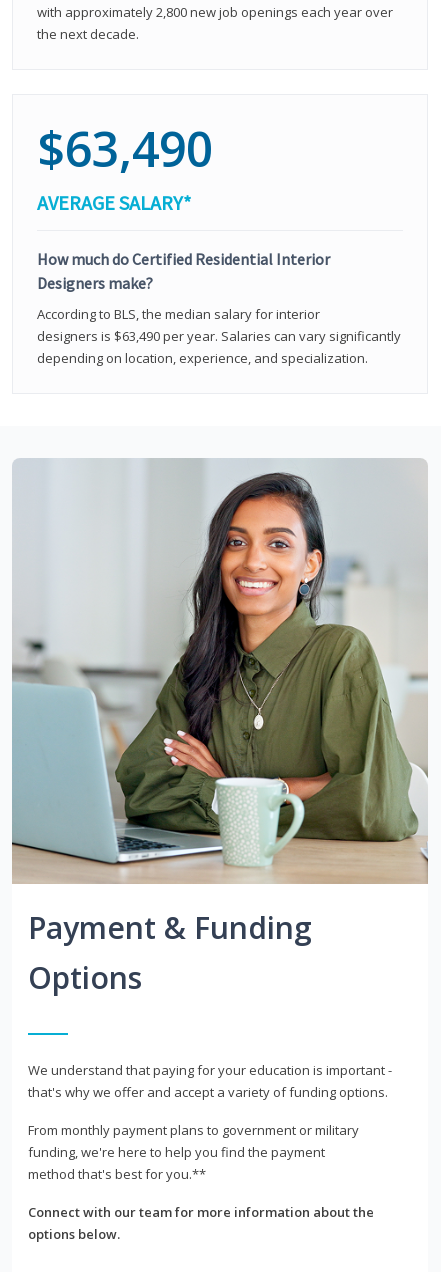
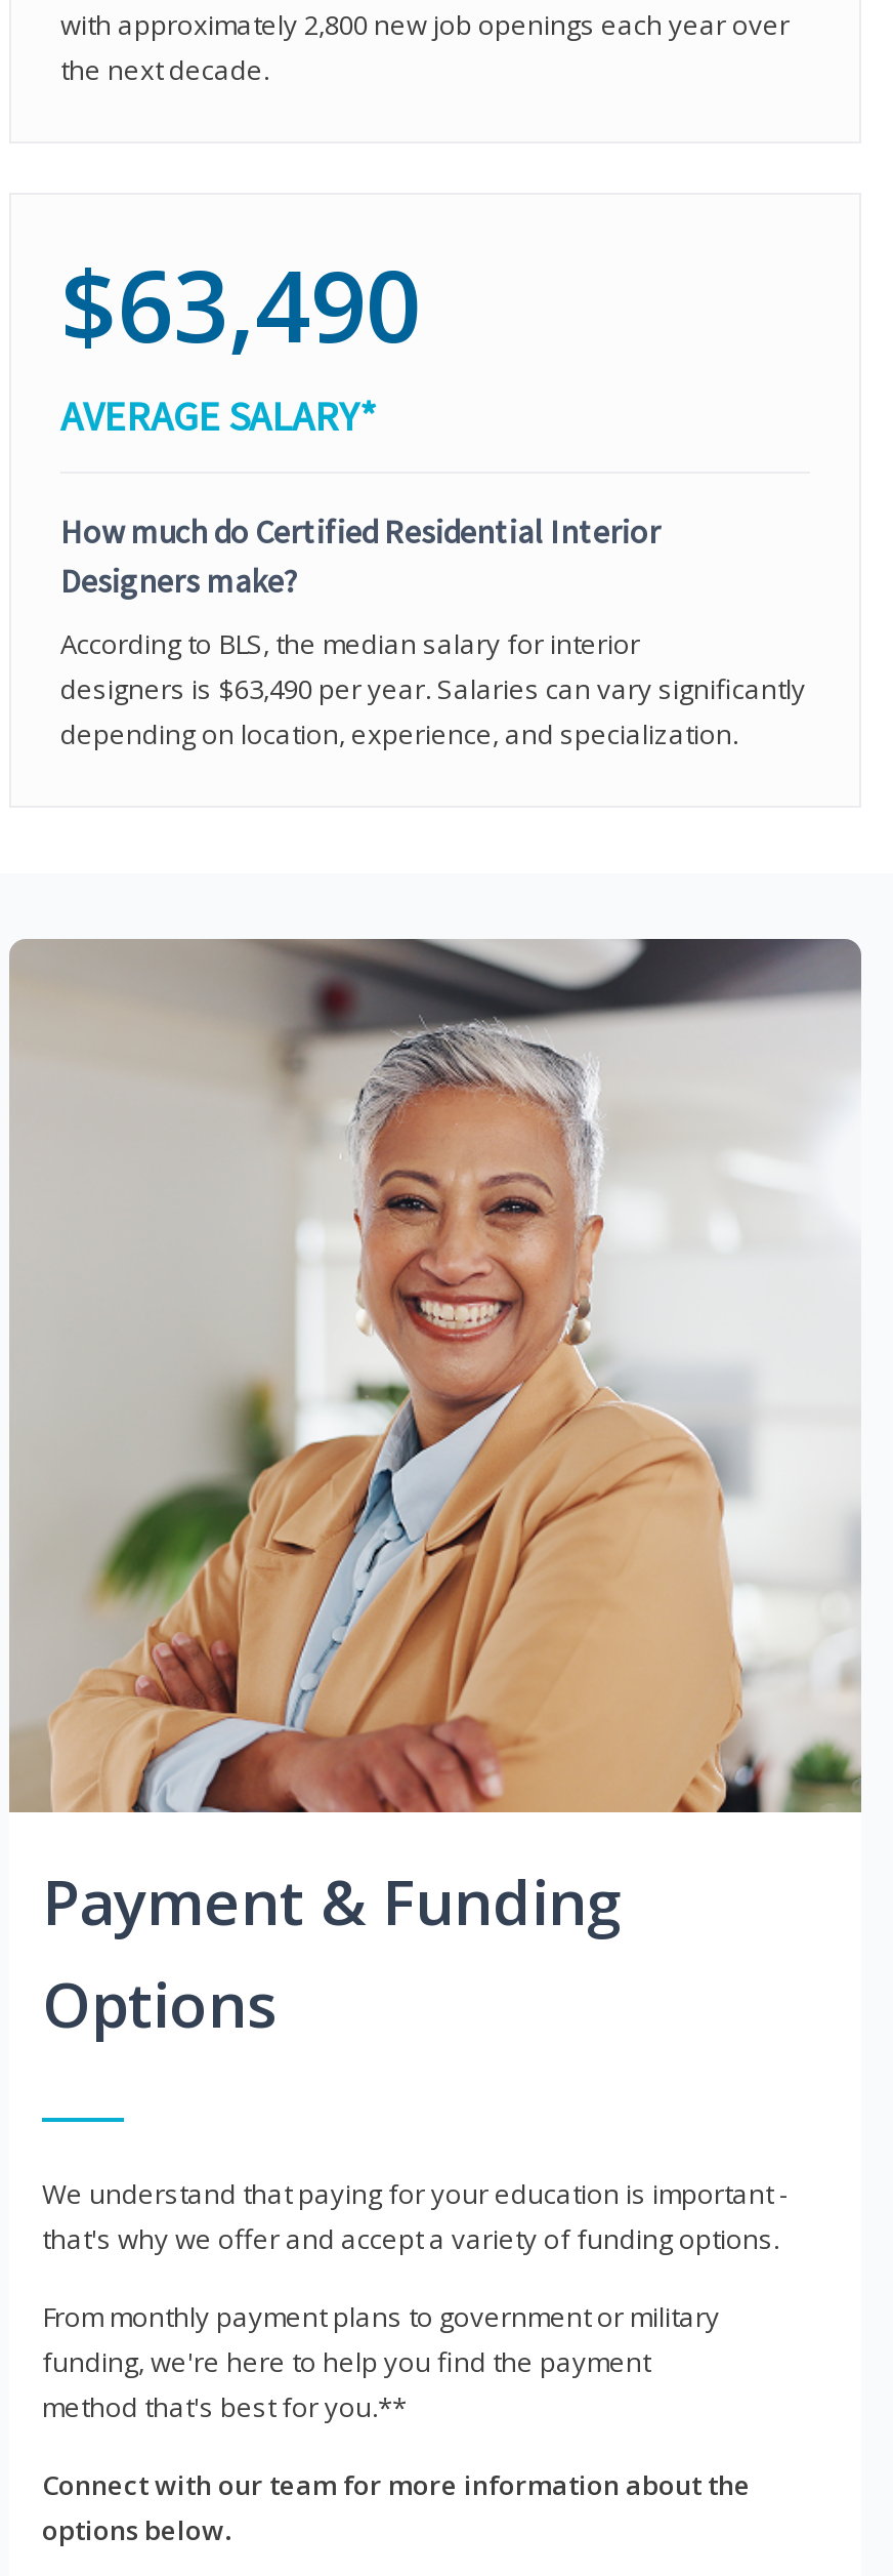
[12,458,428,884] [image] -> [9,937,861,1814] [image]

